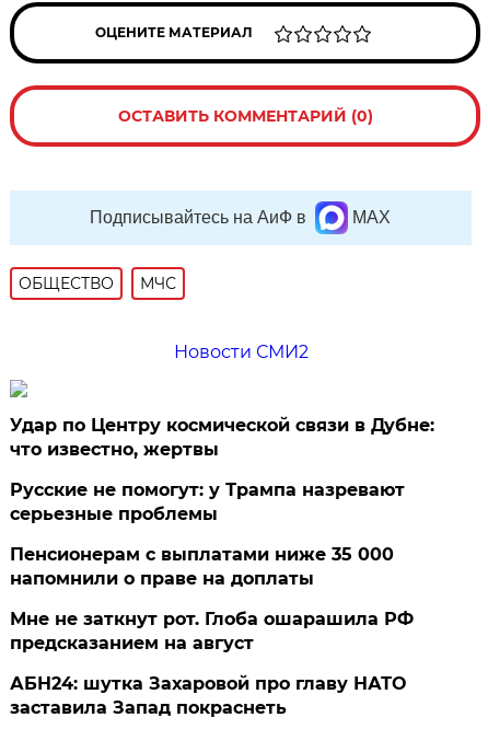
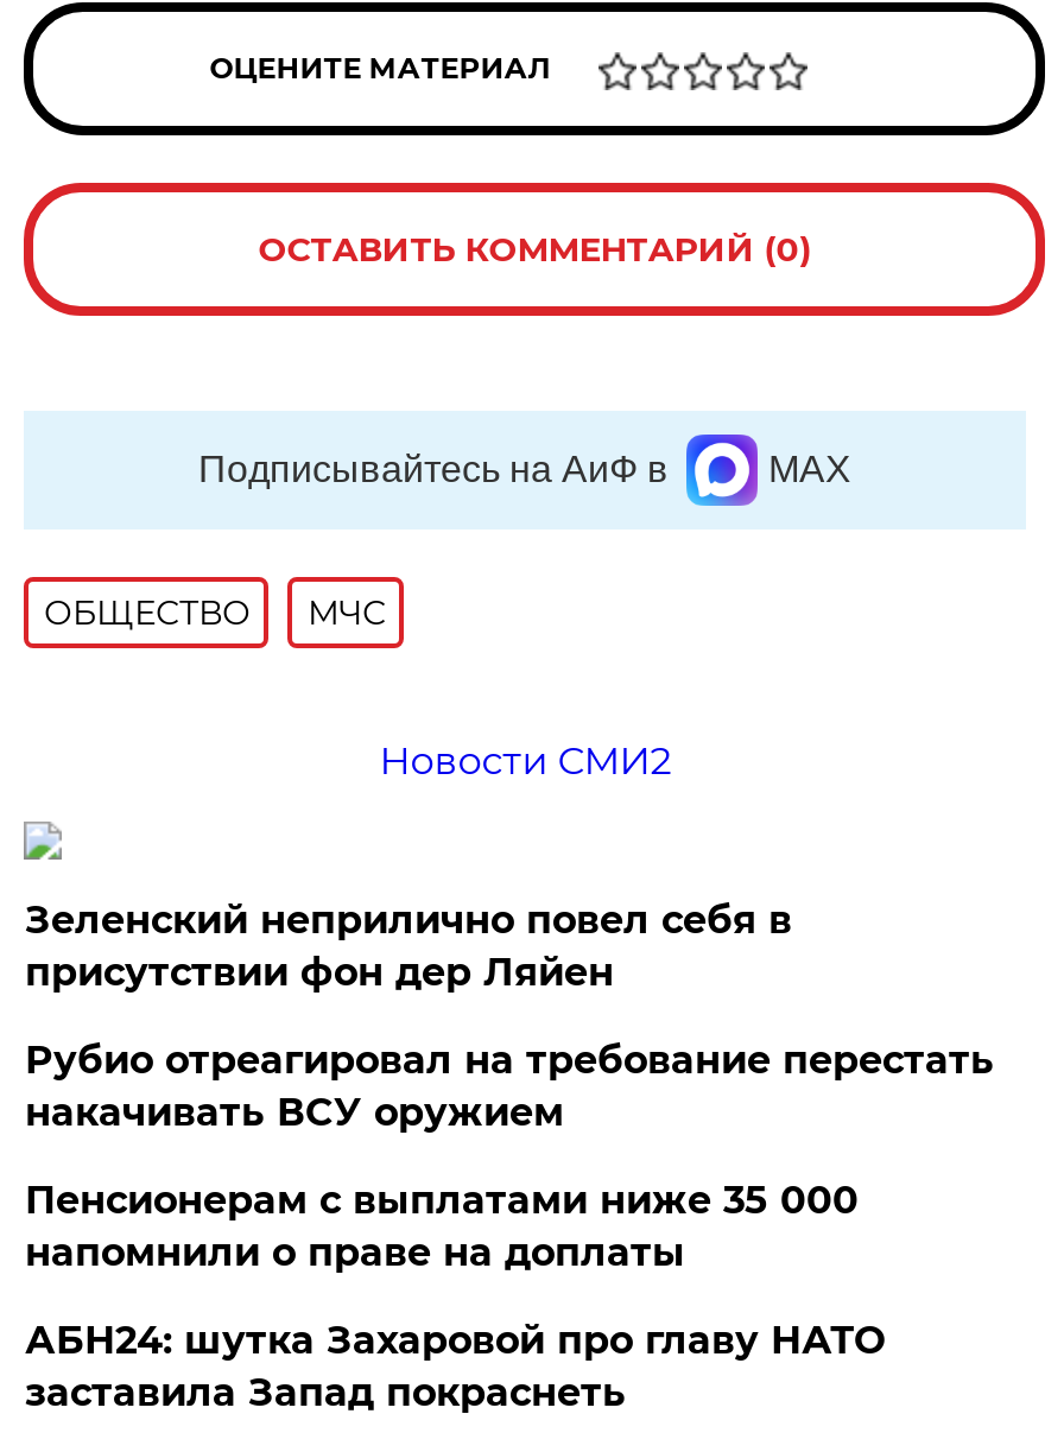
[10,415,435,460] Удар по Центру космической связи в Дубне: | что известно, жертвы -> [25,898,792,995] Зеленский неприлично повел cебя в | присутствии фон дер Ляйен
[10,479,405,524] Русские не помогут: у Трампа назревают | серьезные проблемы -> [25,1038,994,1135] Рубио отреагировал на требование перестать | накачивать ВСУ оружием
[10,609,414,653] Мне не заткнут рот. Глоба ошарашила РФ | предсказанием на август -> none

